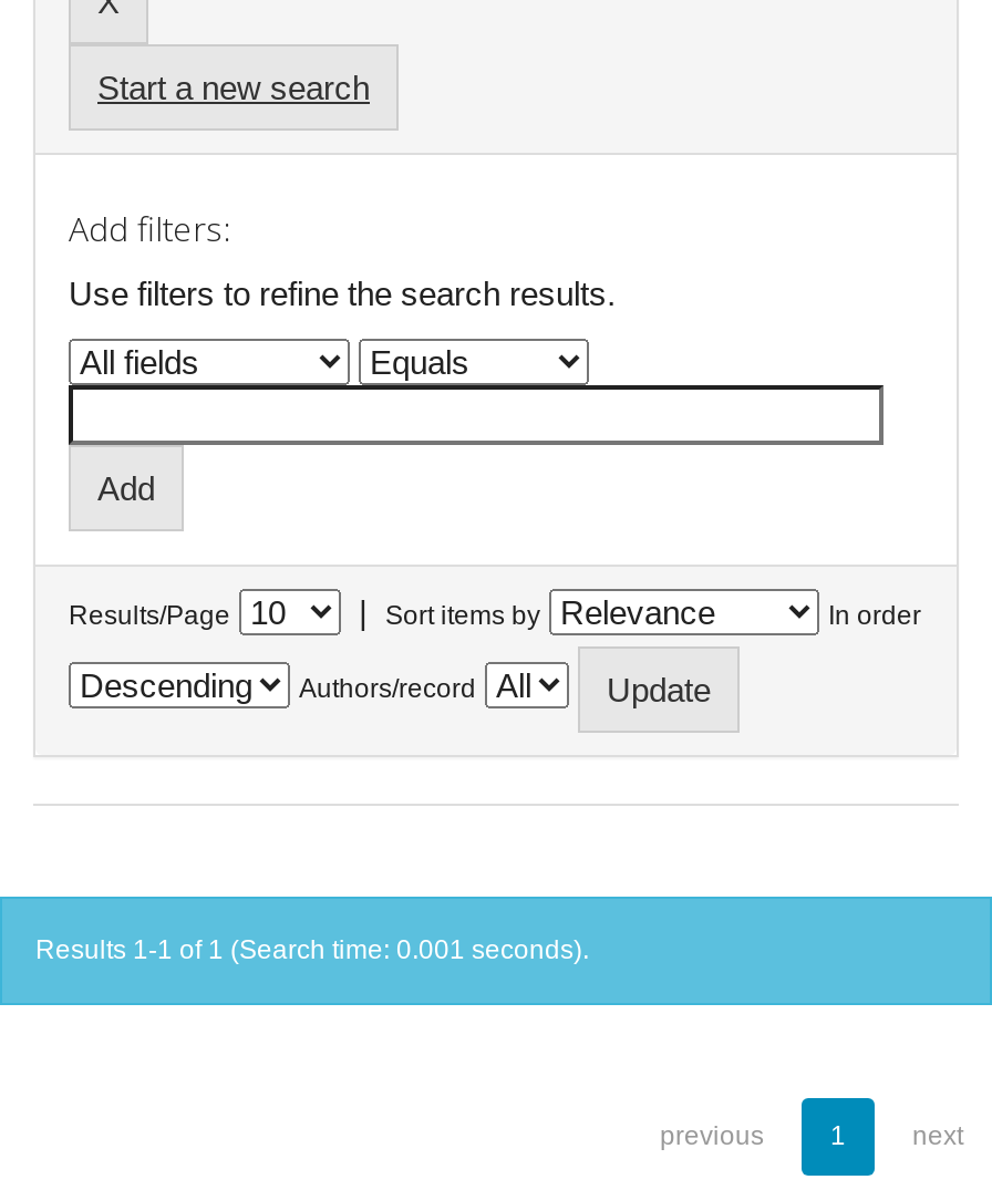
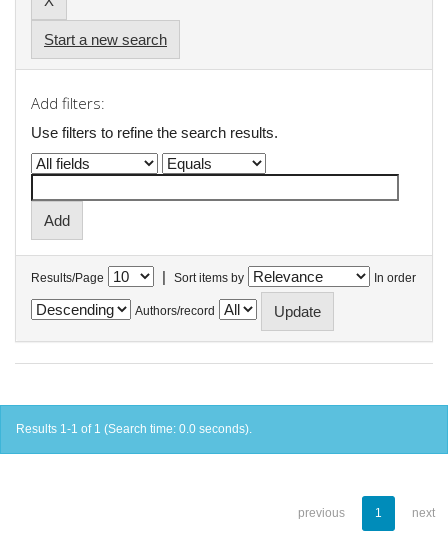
[35,934,589,965] Results 1-1 of 1 (Search time: 0.001 seconds). -> [16,422,252,436] Results 1-1 of 1 (Search time: 0.0 seconds).

